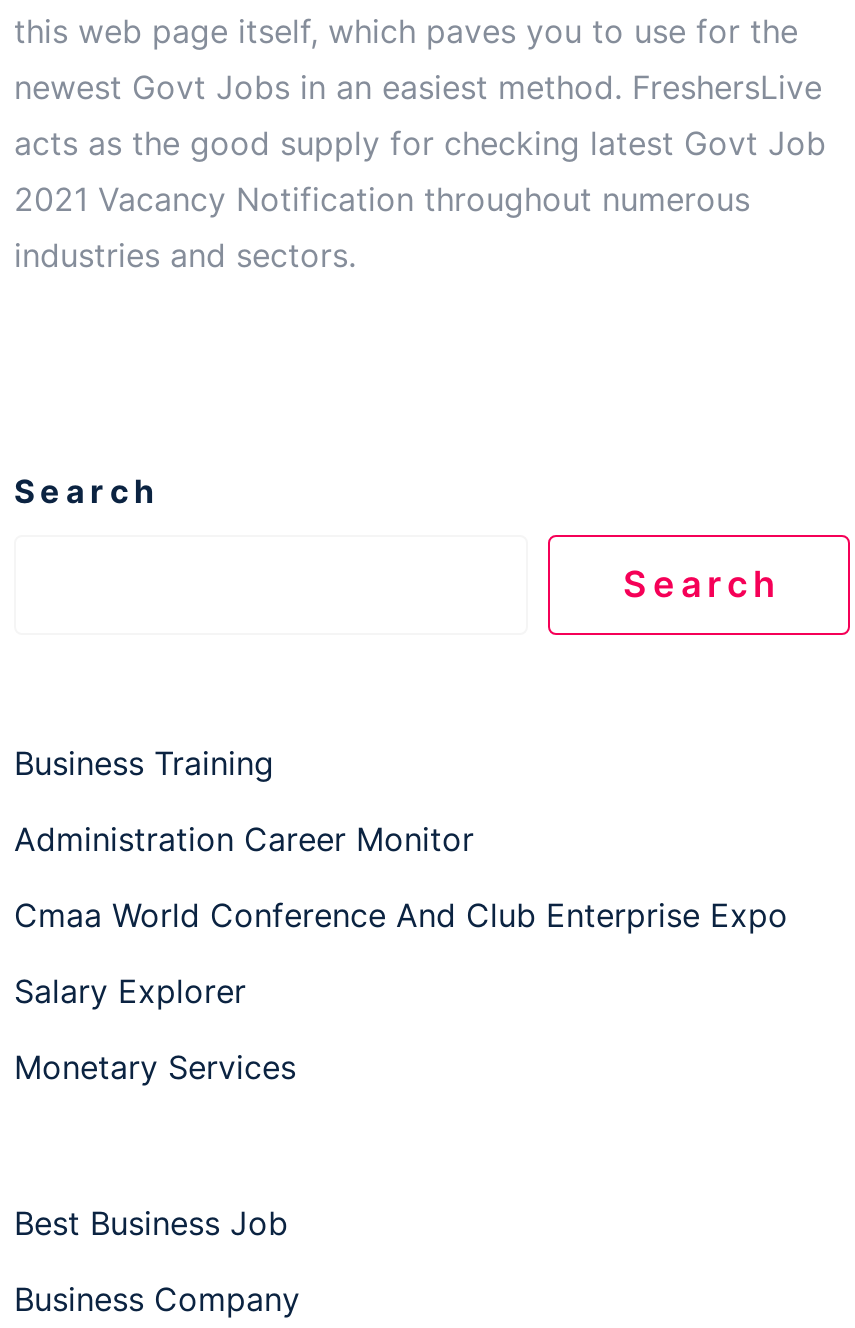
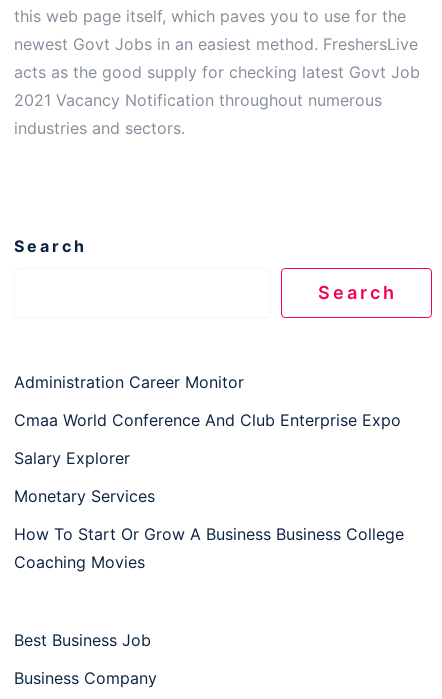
[14,743,274,783] Business Training -> none
moved [14,819,788,1087] -> [14,372,401,506]: Administration Career Monitor | Cmaa World Conference And Club Enterprise Expo | Salary Explorer | Monetary Services
none -> [14,524,404,572] How To Start Or Grow A Business Business College | Coaching Movies

